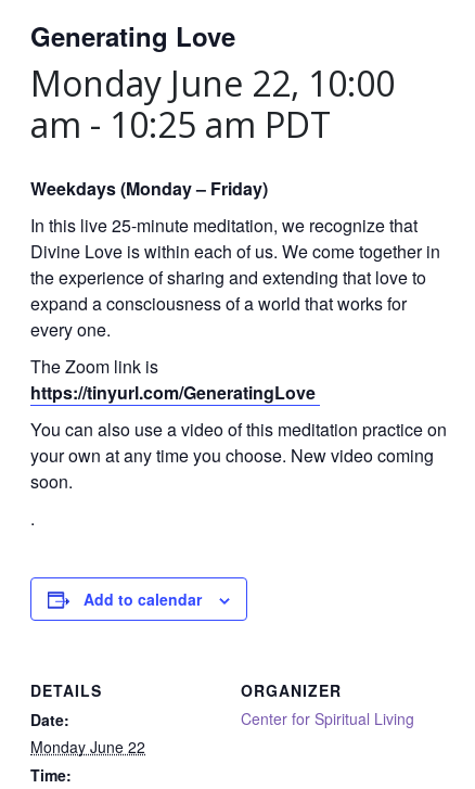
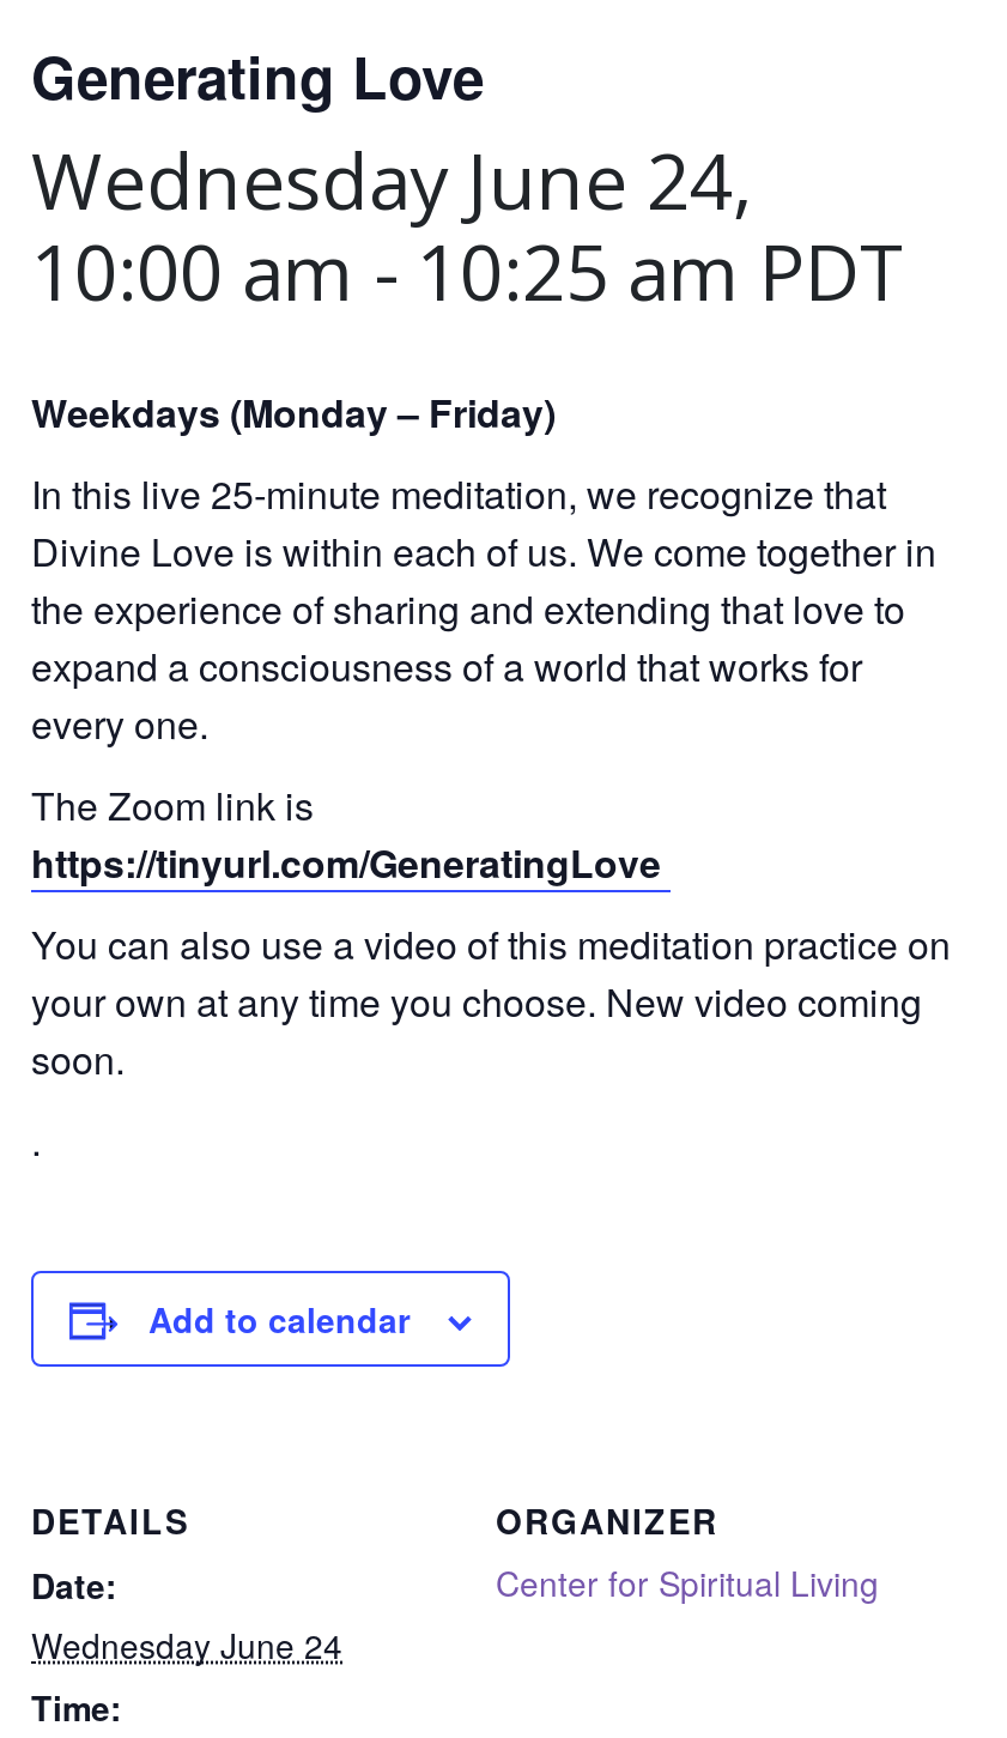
[30,60,395,148] Monday June 22, 10:00 | am -10:25 am PDT -> [31,128,905,322] Wednesday June 24, | 10:00 am -10:25 am PDT
[30,736,145,758] Monday June 22 -> [31,1621,342,1669] Wednesday June 24

